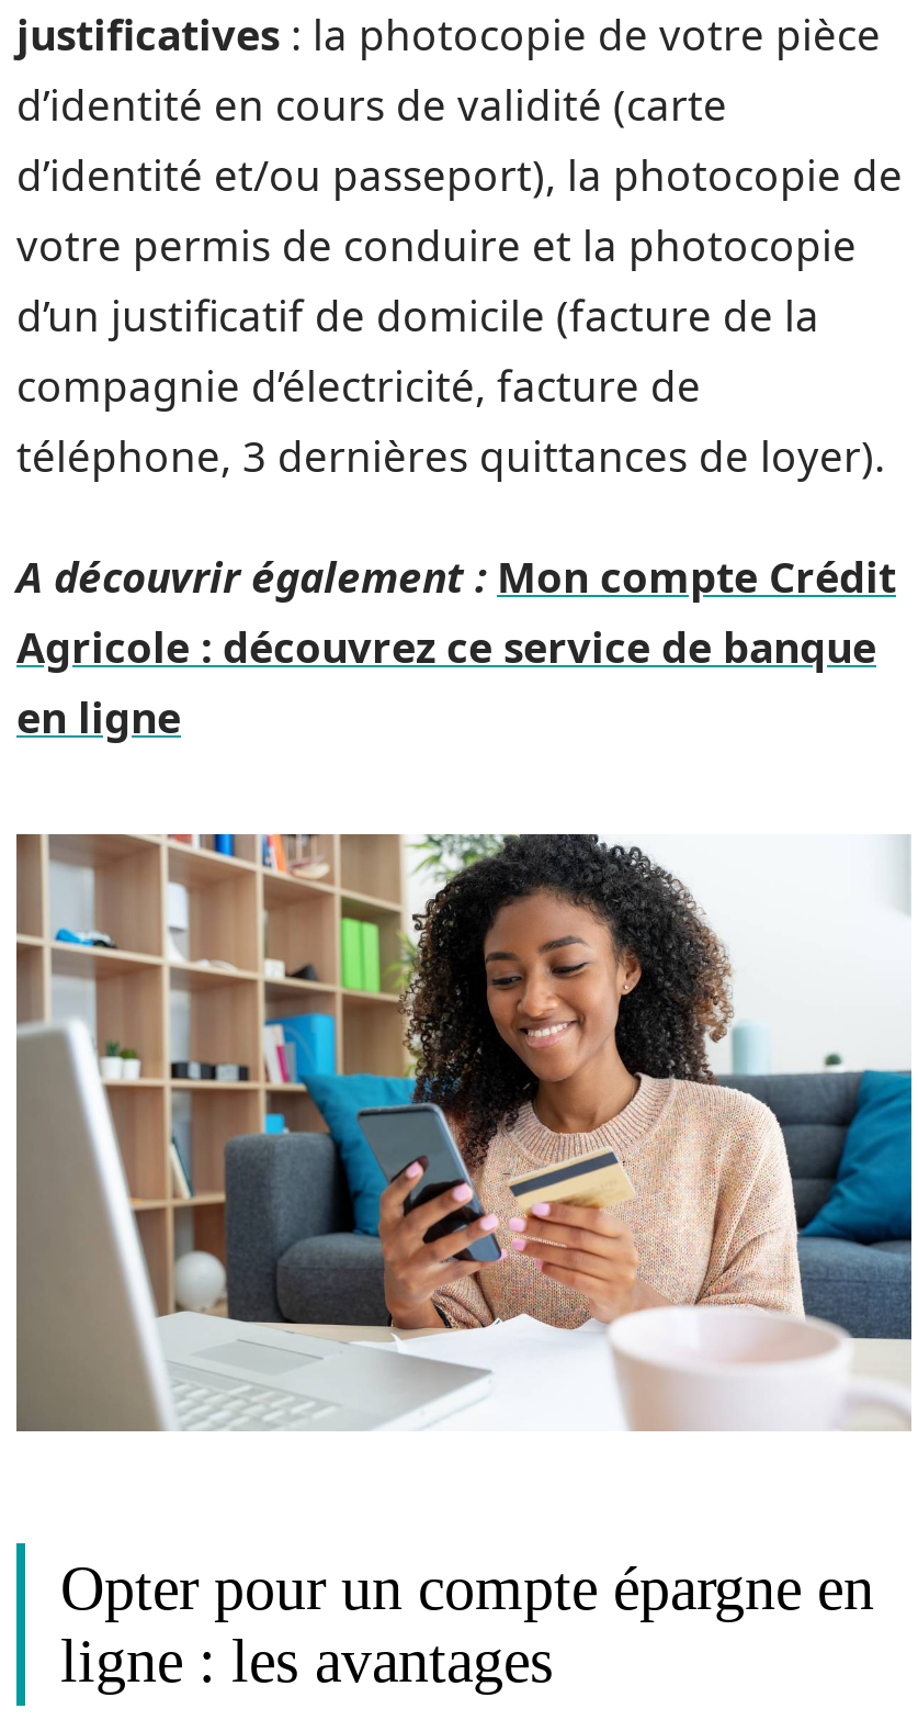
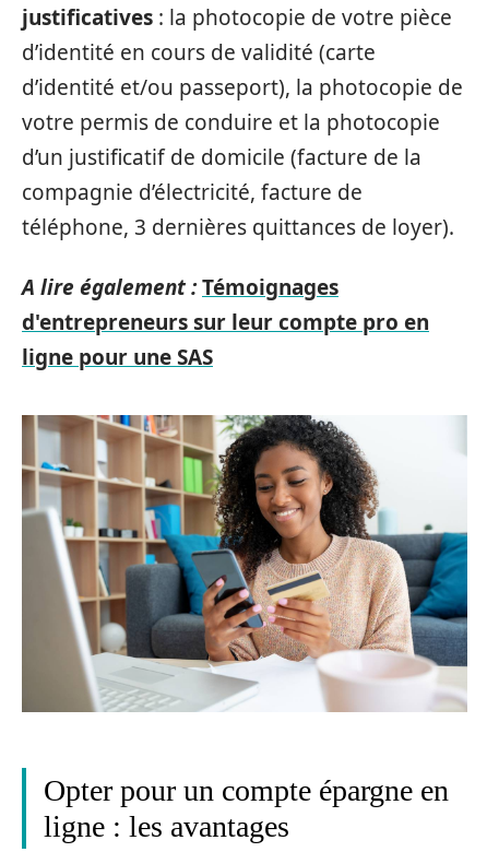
[16,548,896,745] A découvrir également : Mon compte Crédit | Agricole : découvrez ce service de banque | en ligne -> [22,273,429,371] A lire également : Témoignages | d'entrepreneurs sur leur compte pro en | ligne pour une SAS

